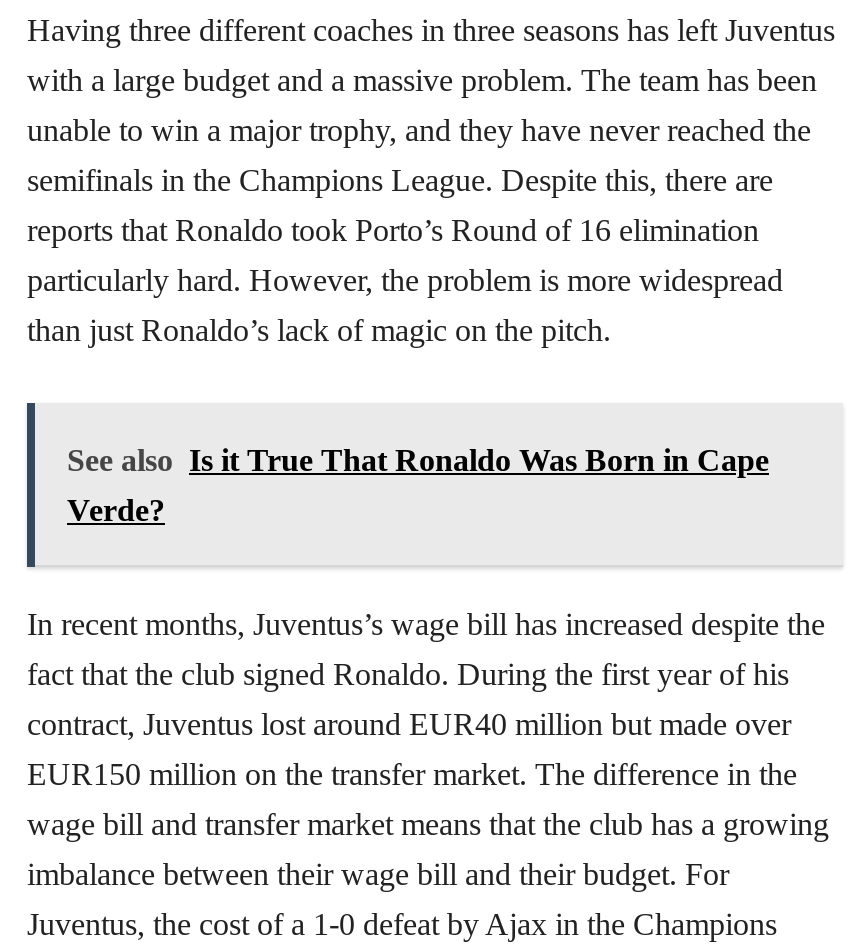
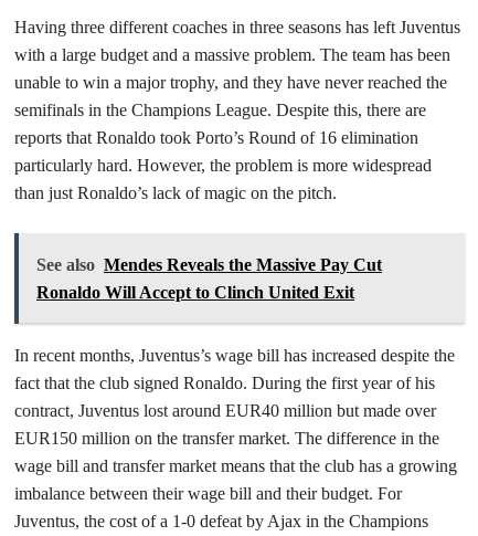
[67,442,769,476] See also Is it True That Ronaldo Was Born in Cape -> [36,256,382,275] See also Mendes Reveals the Massive Pay Cut
[67,492,165,526] Verde? -> [36,283,354,302] Ronaldo Will Accept to Clinch United Exit

